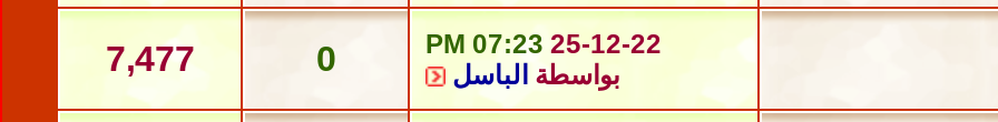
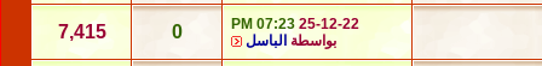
[106,40,195,78] 7,477 -> [57,22,106,42] 7,415

